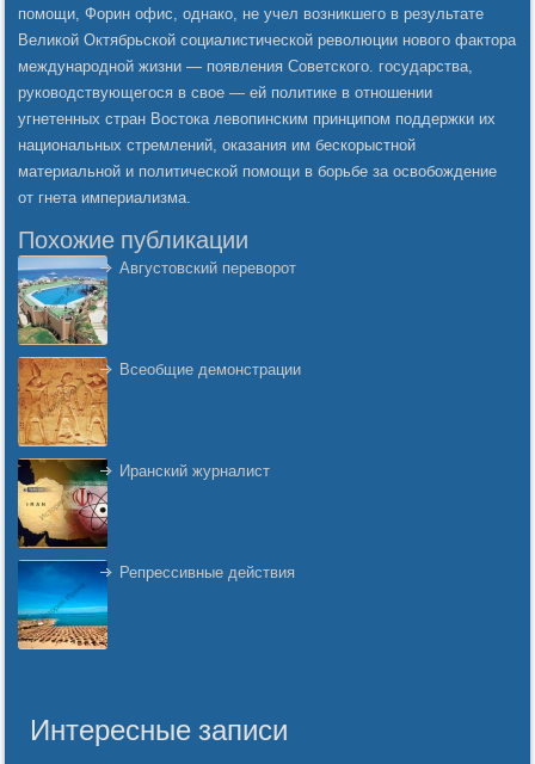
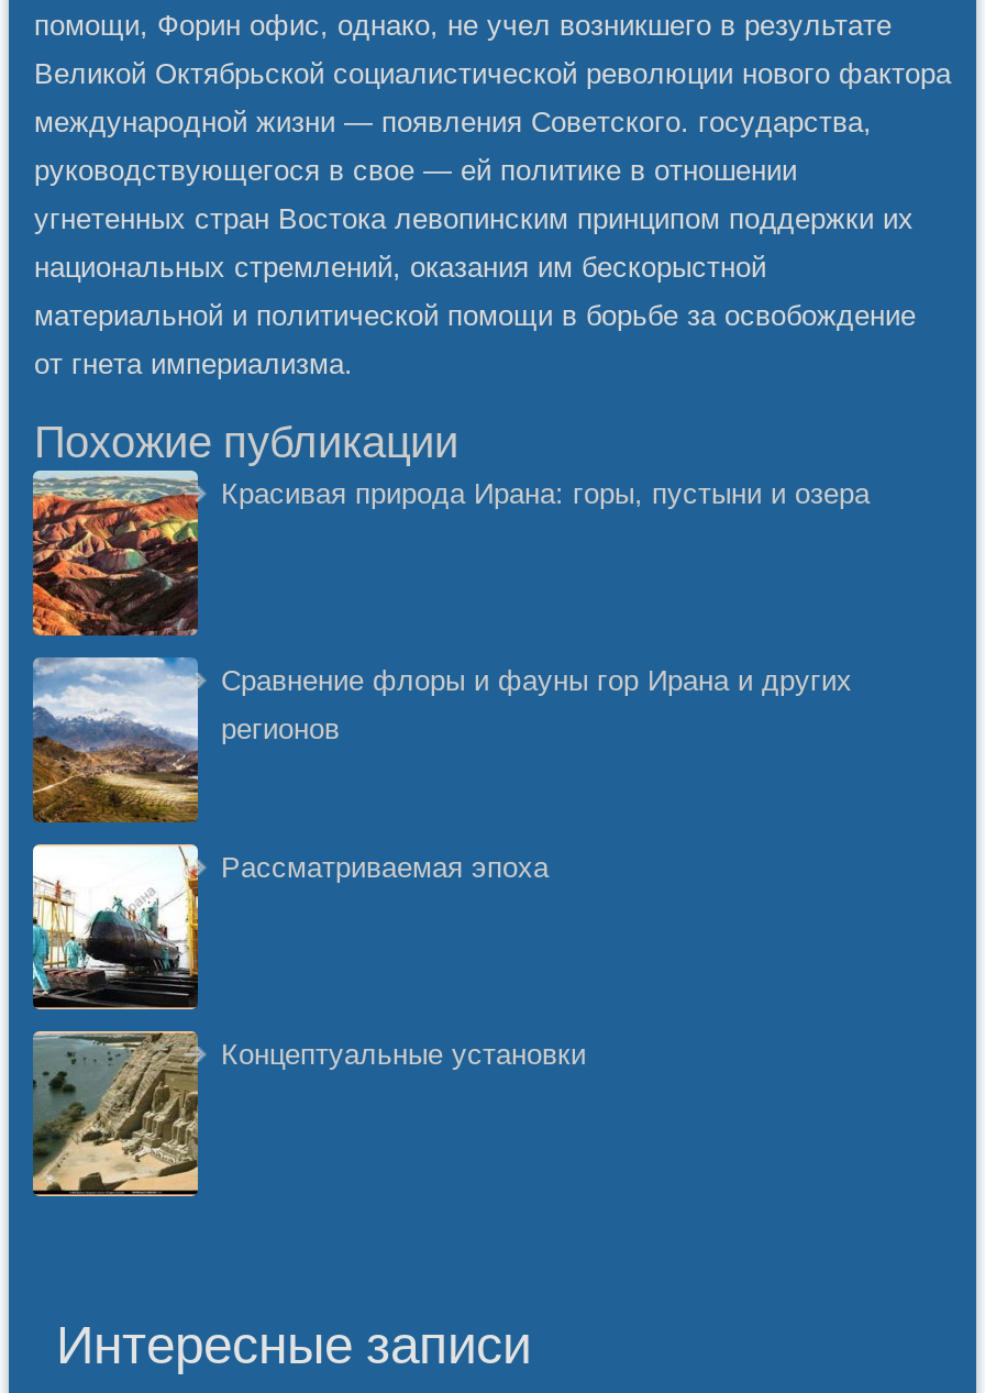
[17,258,297,346] [image] | Августовский переворот -> [31,475,870,638] [image] | Красивая природа Ирана: горы, пустыни и озера
[17,356,302,448] [image] | Всеобщие демонстрации -> [31,655,852,825] [image] | Сравнение флоры и фауны гор Ирана и других | регионов
[17,457,270,548] [image] | Иранский журналист -> [31,842,549,1009] [image] | Рассматриваемая эпоха
[17,561,296,651] [image] | Репрессивные действия -> [31,1031,586,1198] [image] | Концептуальные установки

